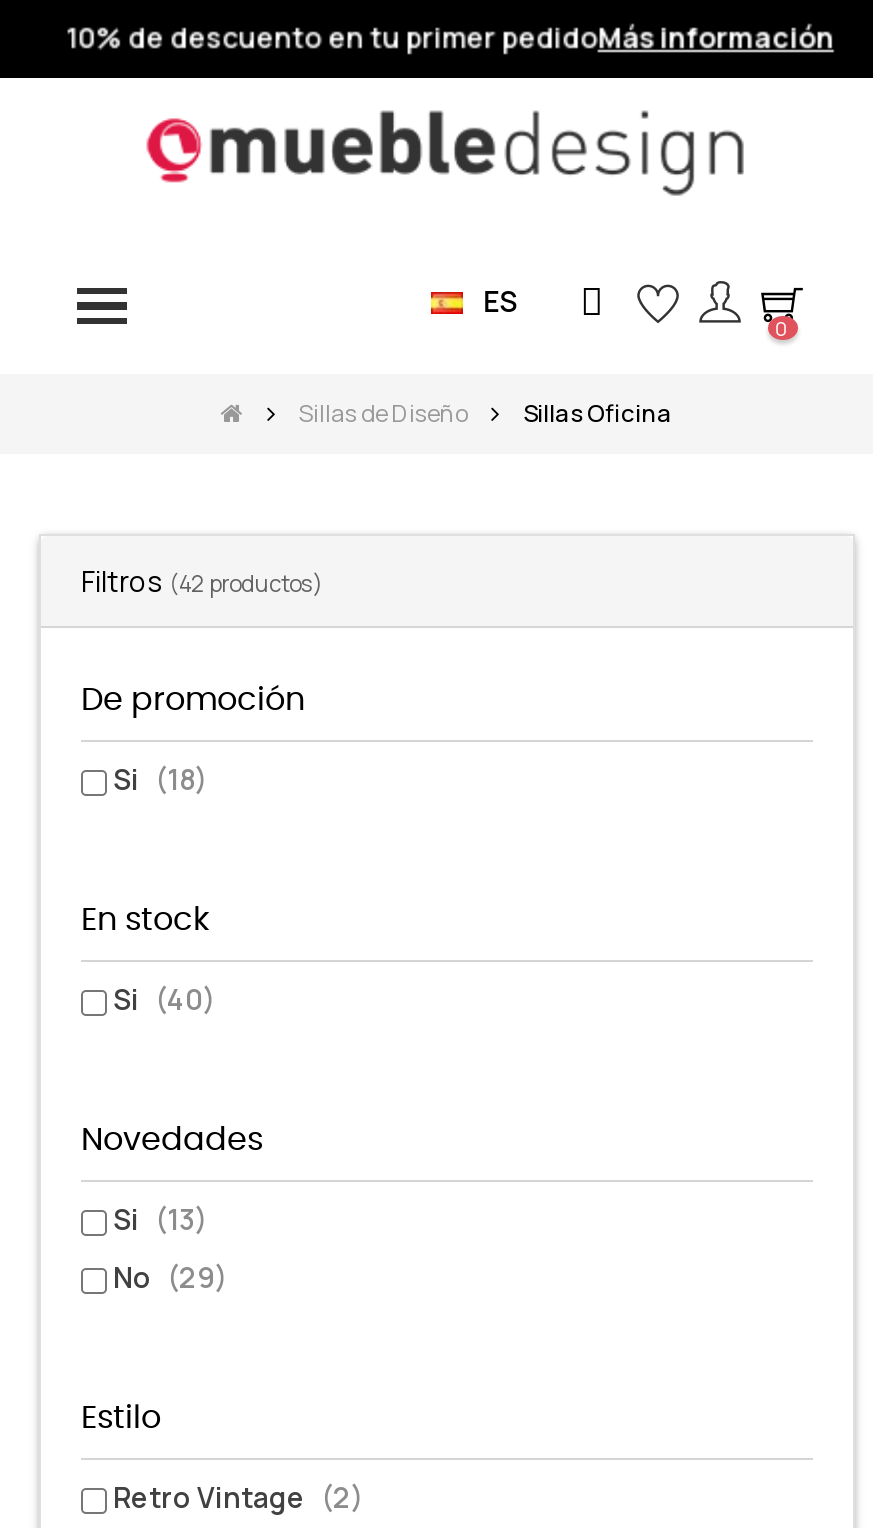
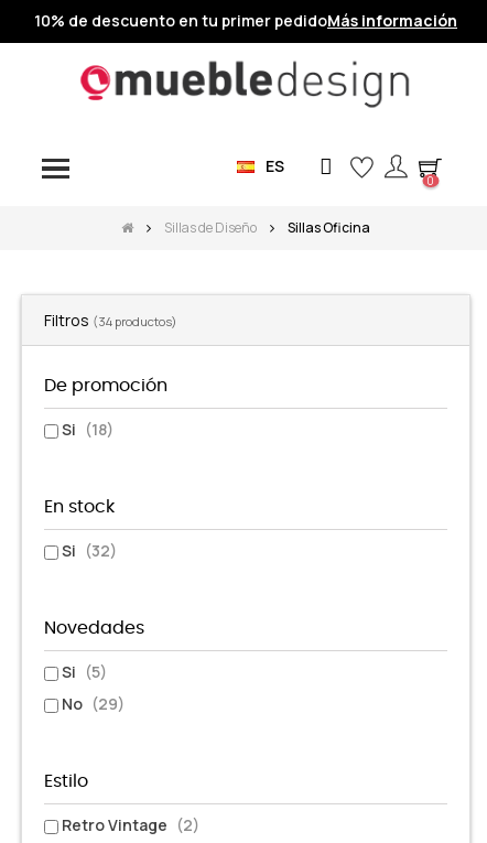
[81,562,323,600] Filtros (42 productos) -> [44,310,177,331] Filtros (34 productos)
[113,980,215,1018] Si (40) -> [62,540,117,561] Si (32)
[113,1200,207,1238] Si (13) -> [62,661,107,682] Si (5)

